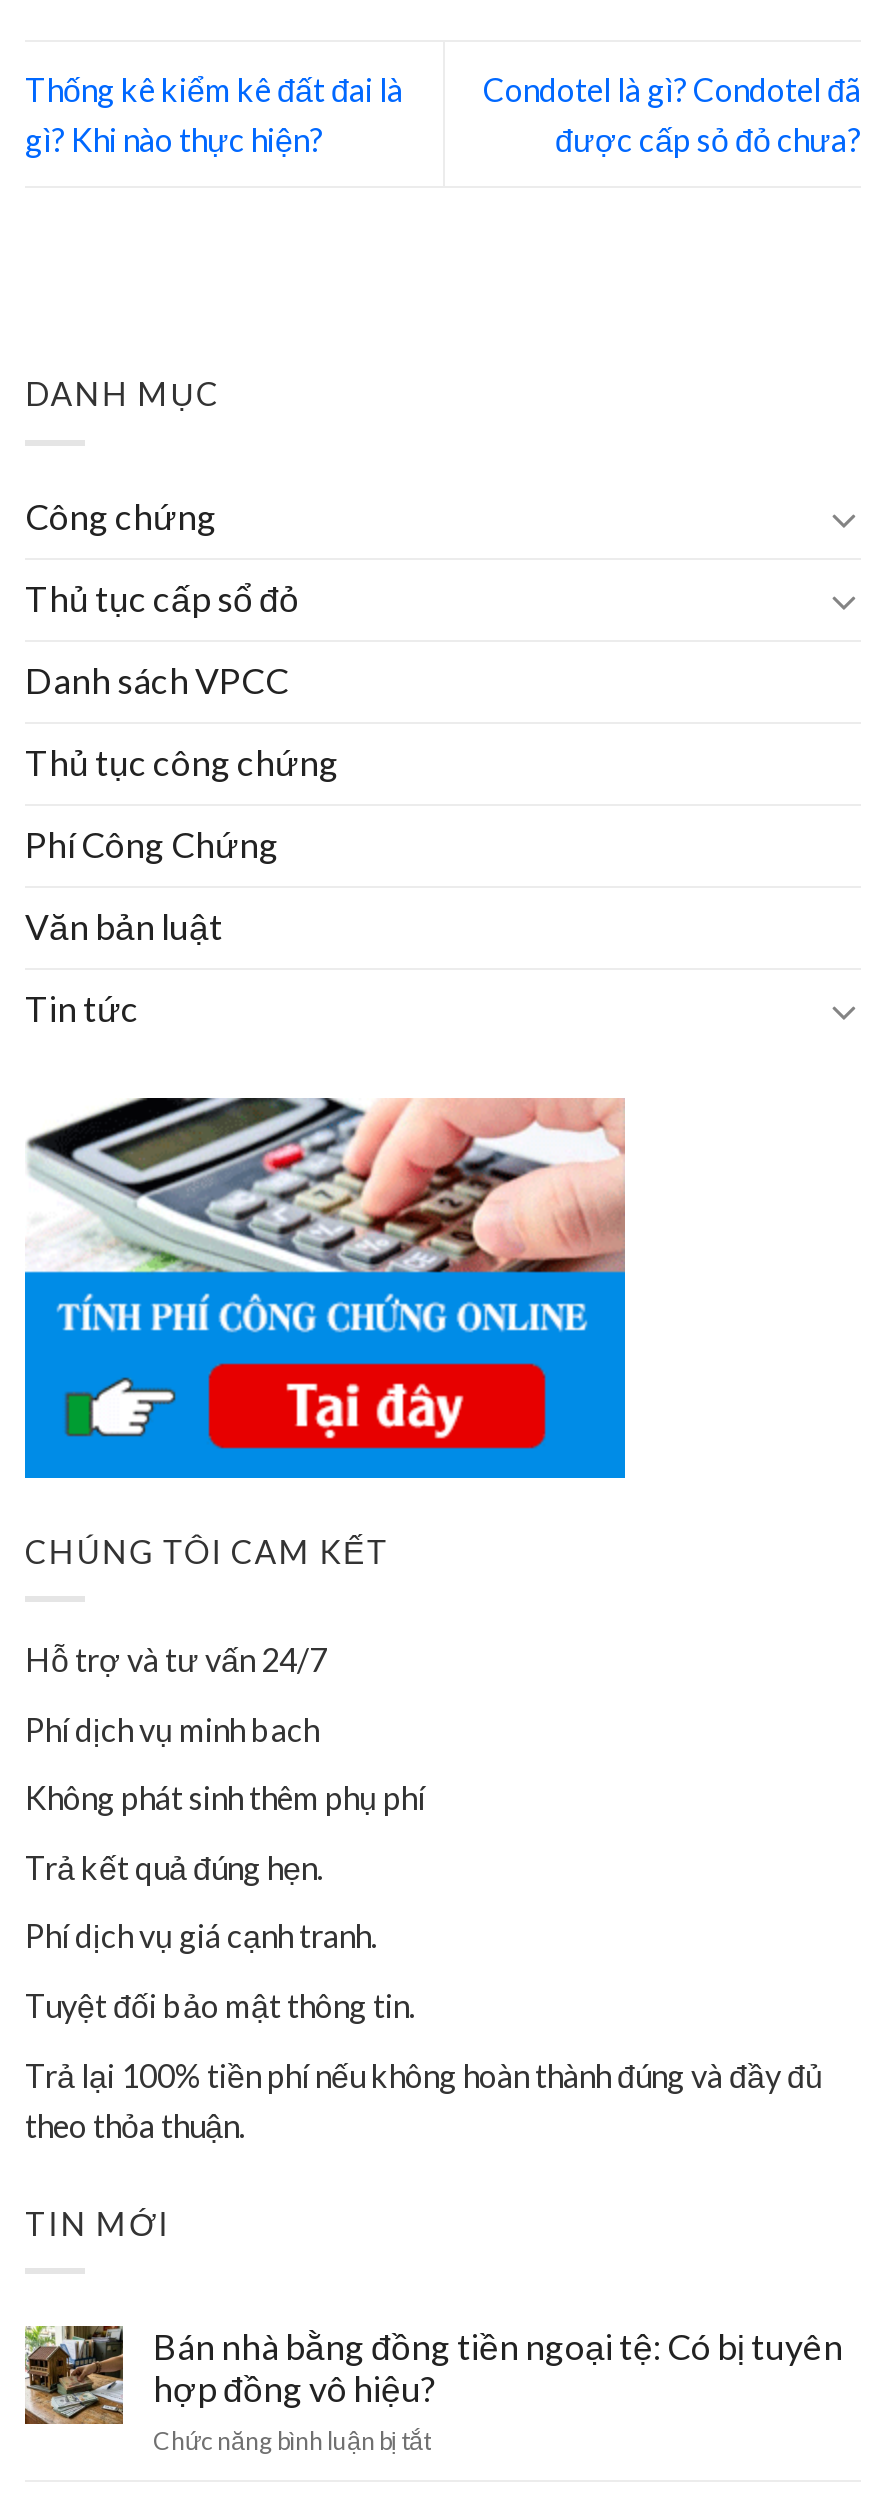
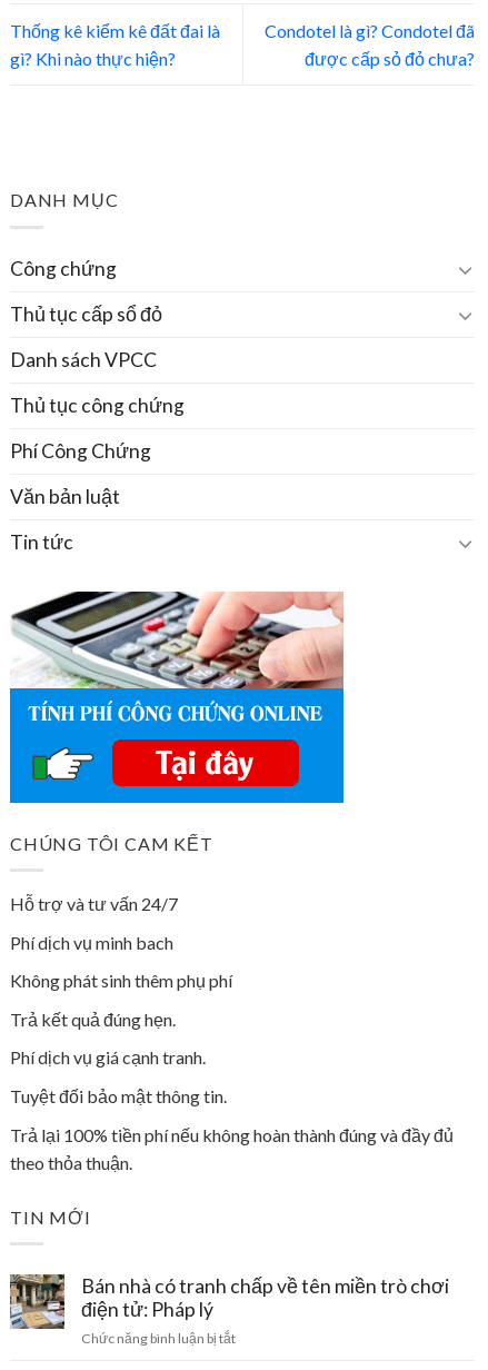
[23,2326,843,2424] [image] | Bán nhà bằng đồng tiền ngoại tệ: Có bị tuyên | hợp đồng vô hiệu? -> [10,1274,449,1329] [image] | Bán nhà có tranh chấp về tên miền trò chơi | điện tử: Pháp lý

